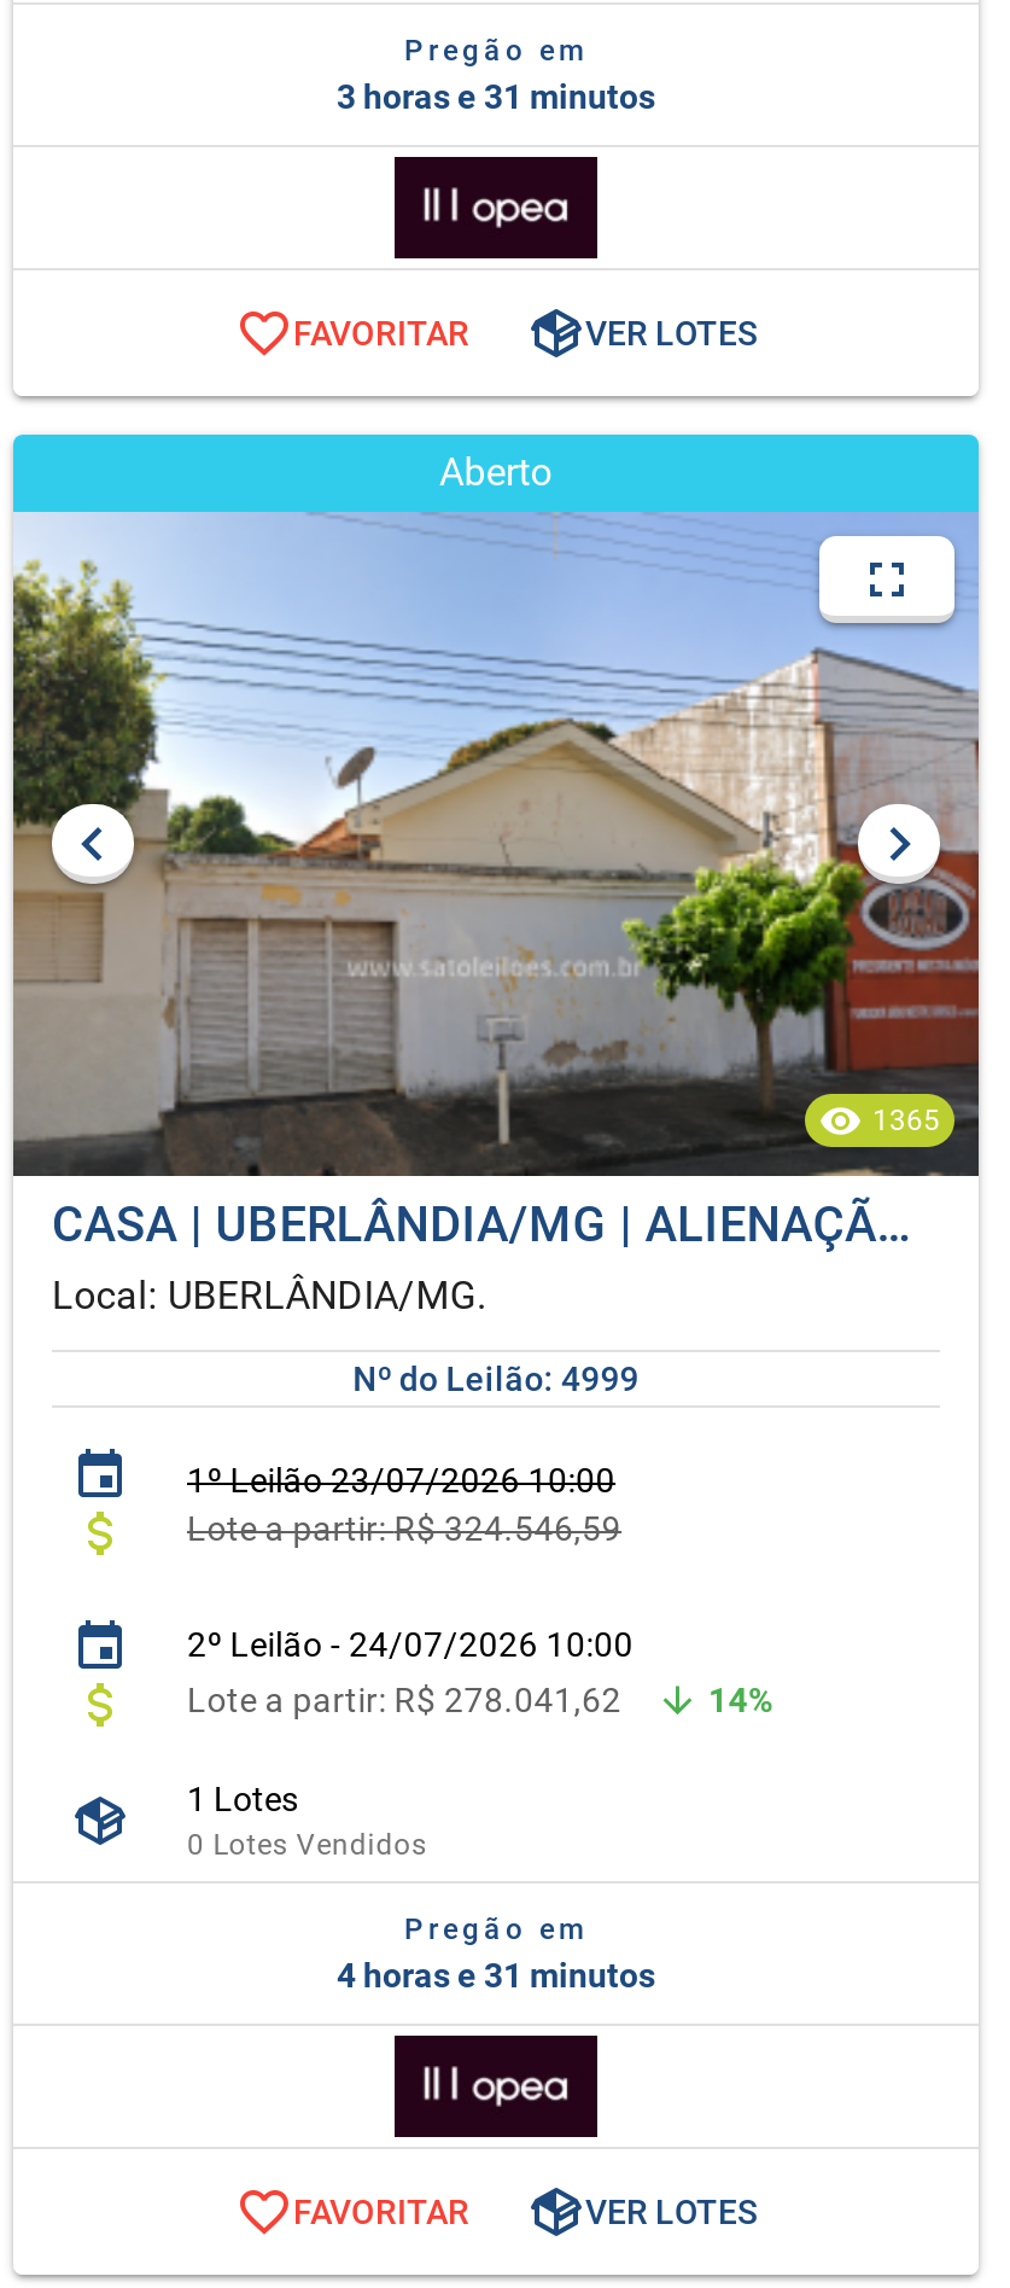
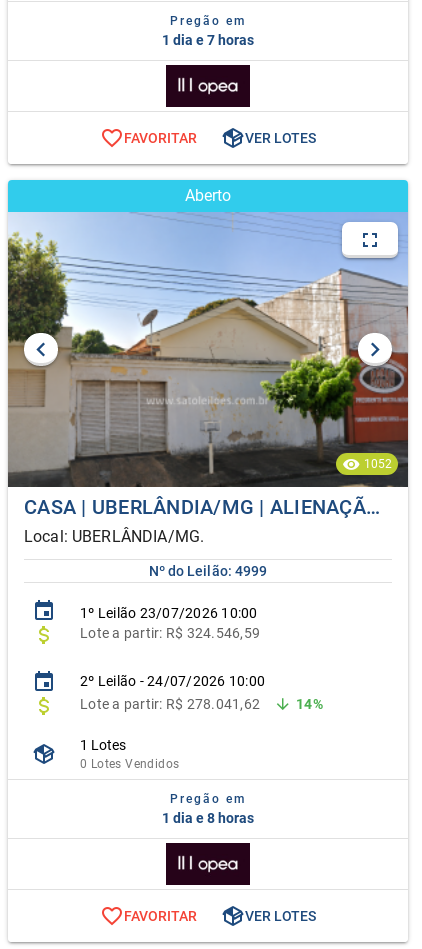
[337,77,655,116] 3 horas e 31 minutos -> [162,32,254,48] 1 dia e 7 horas
[872,1104,940,1137] 1365 -> [364,457,392,471] 1052
[337,1956,655,1995] 4 horas e 31 minutos -> [162,810,254,826] 1 dia e 8 horas

